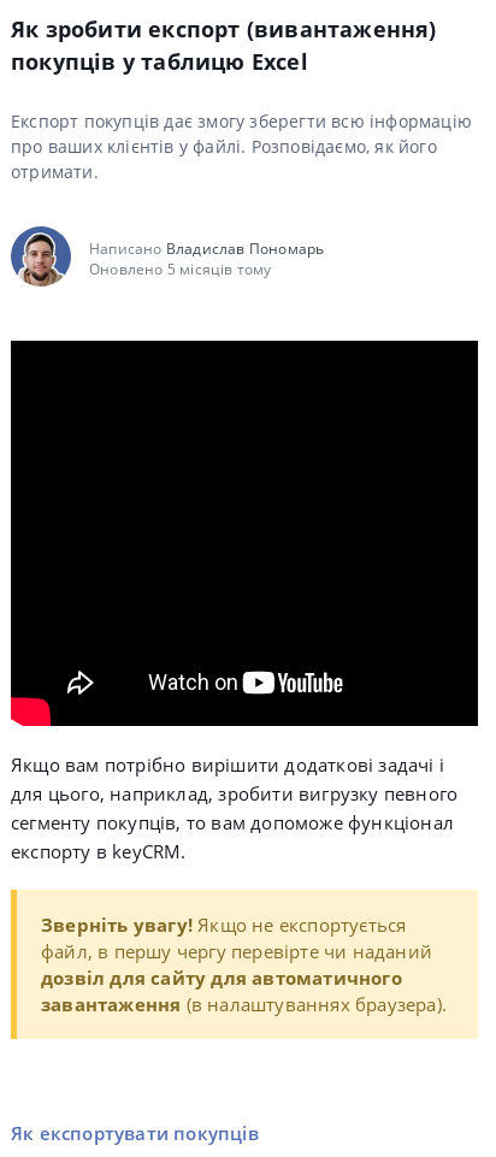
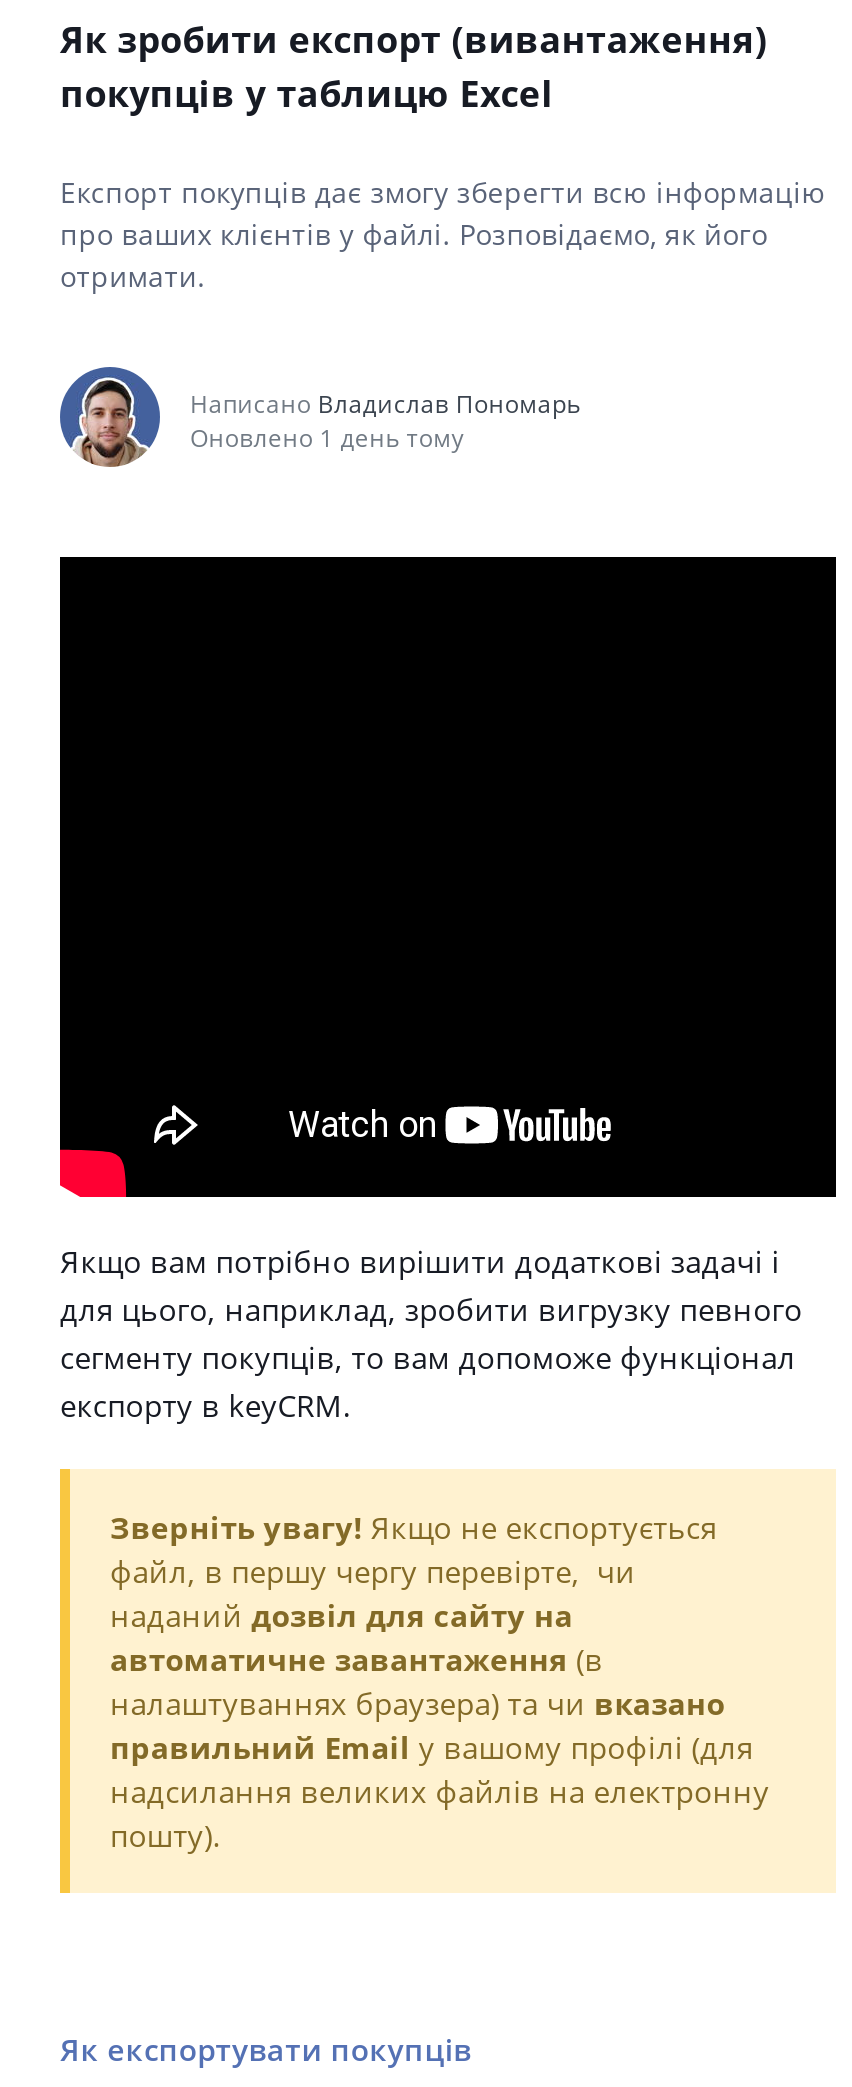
[89,259,272,279] Оновлено 5 місяців тому -> [190,421,464,455] Оновлено 1 день тому
[41,939,447,1016] файл, в першу чергу перевірте чи наданий | дозвіл для сайту для автоматичного | завантаження (в налаштуваннях браузера). -> [110,1551,770,1855] файл, в першу чергу перевірте, чи | наданий дозвіл для сайту на | автоматичне завантаження (в | налаштуваннях браузера) та чи вказано | правильний Email у вашому профілі (для | надсилання великих файлів на електронну | пошту).

